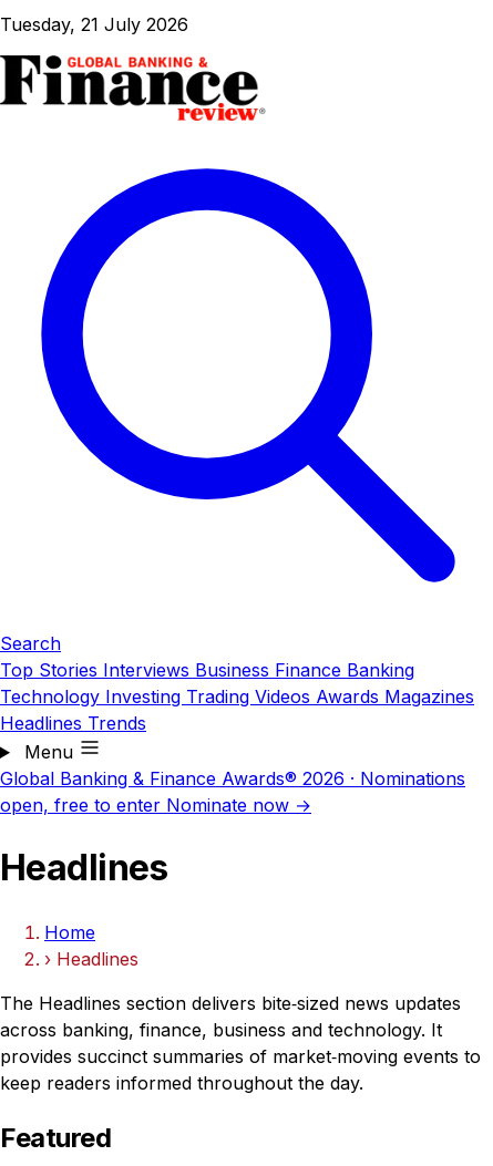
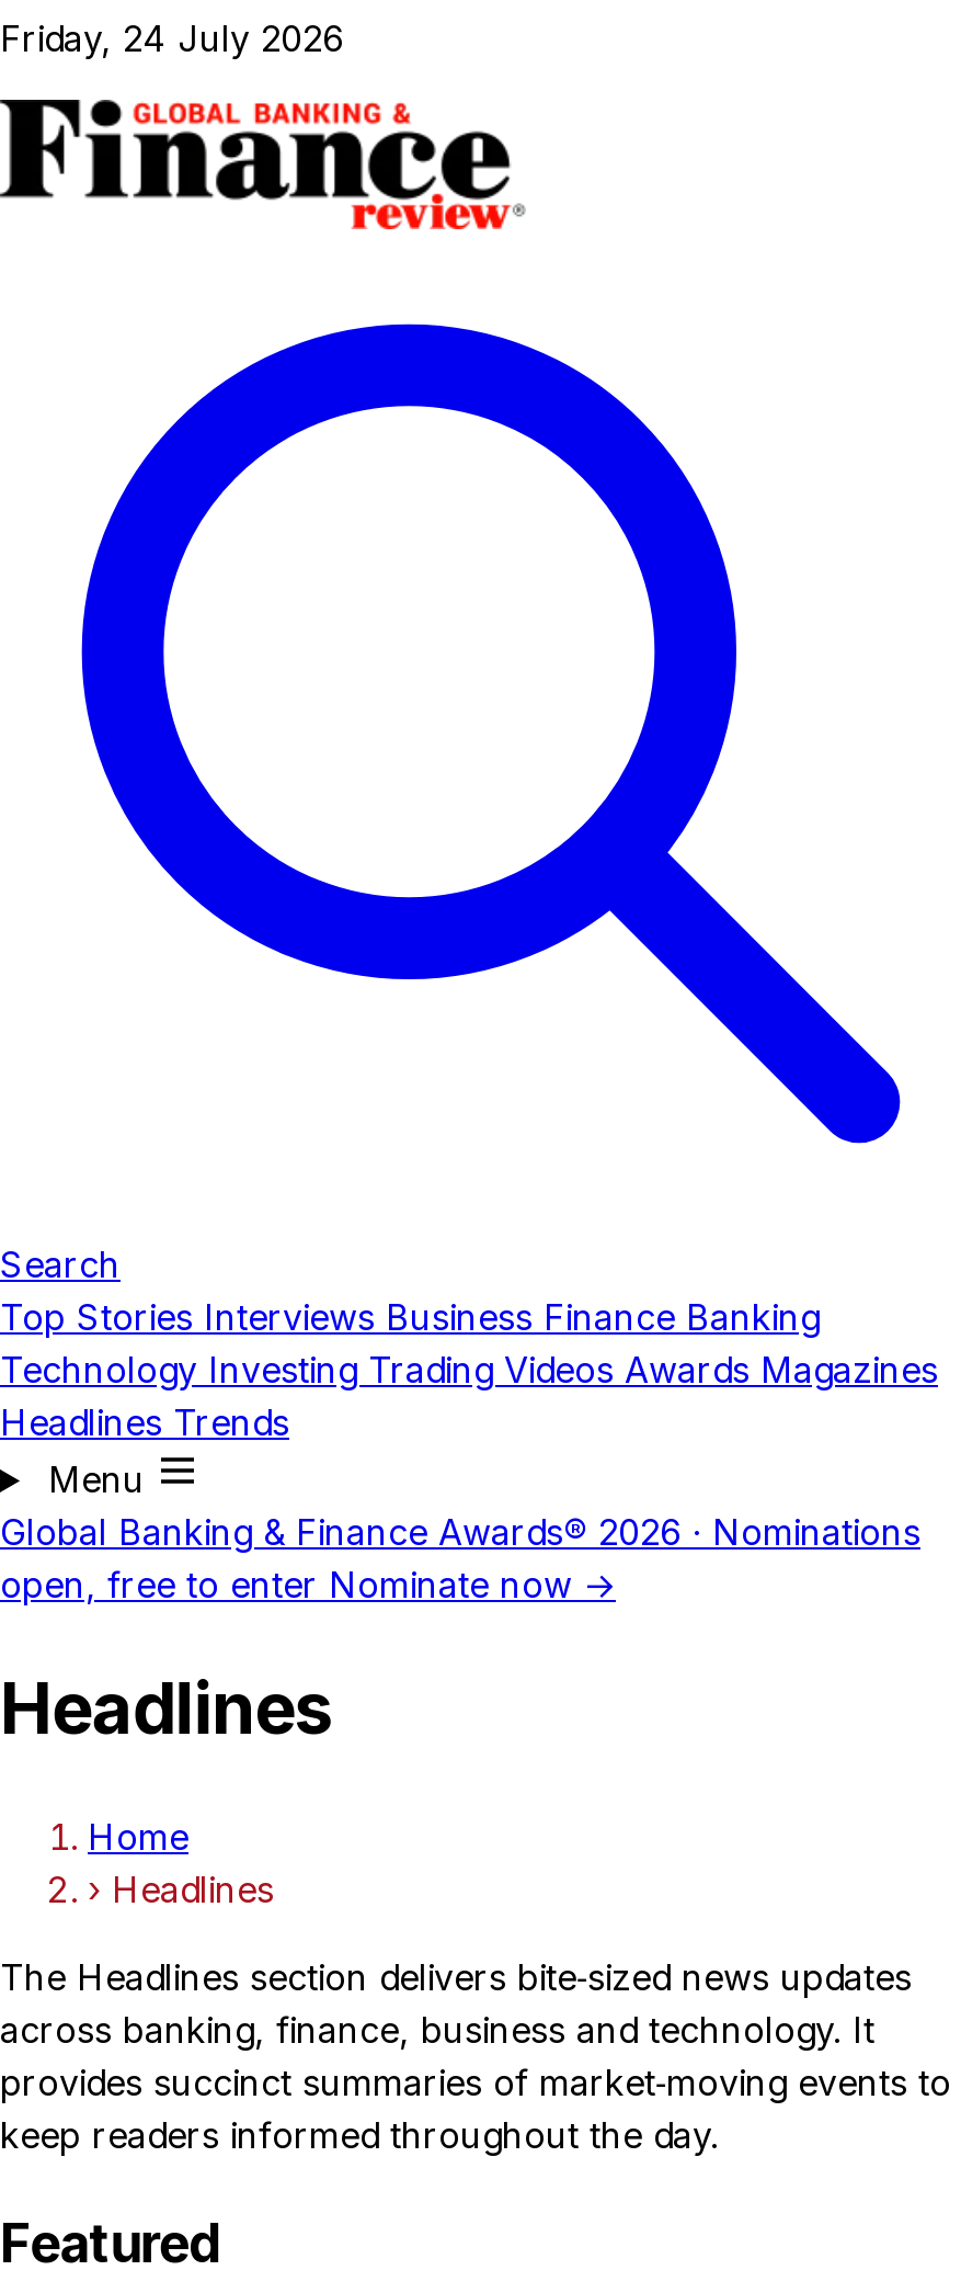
[0,13,188,35] Tuesday, 21 July 2026 -> [0,16,344,60] Friday, 24 July 2026

